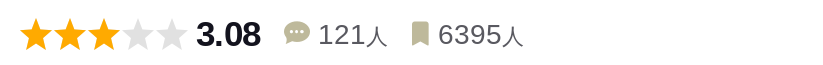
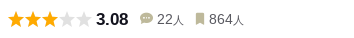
[318,18,524,50] 121人 | 6395人 -> [157,11,244,27] 22人 | 864人

